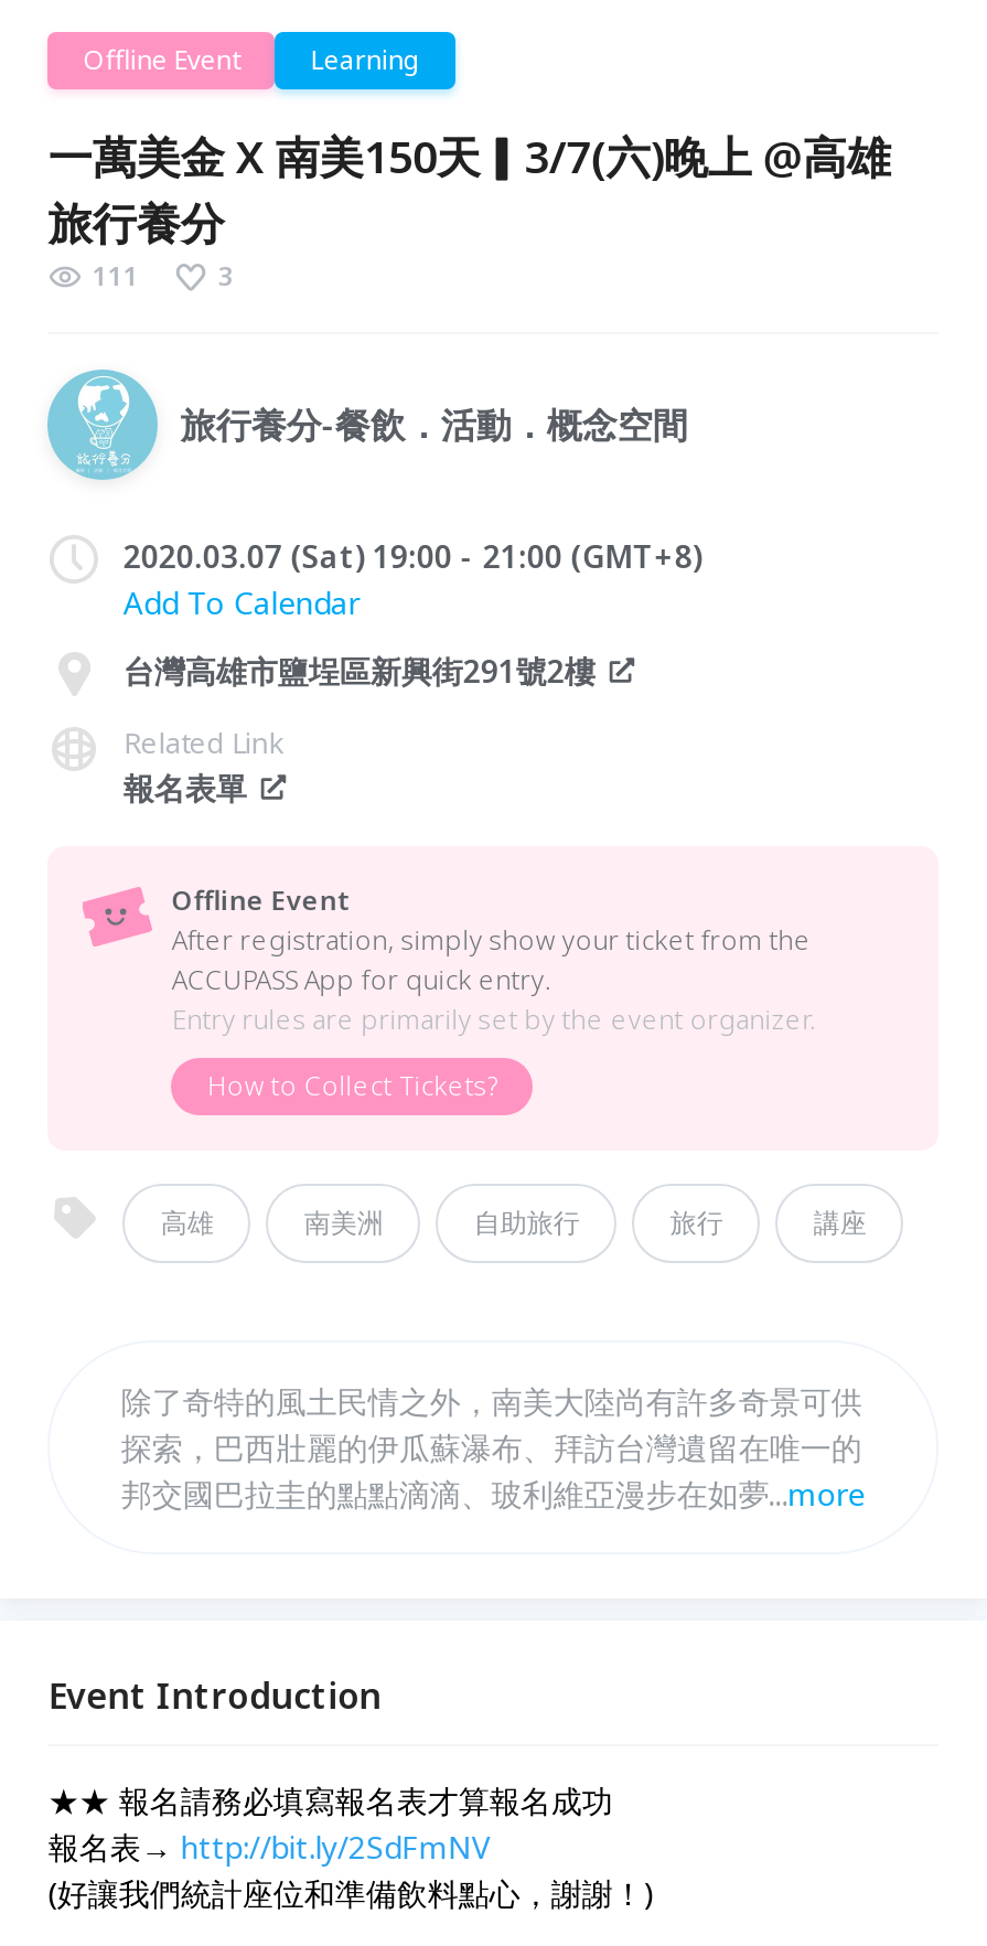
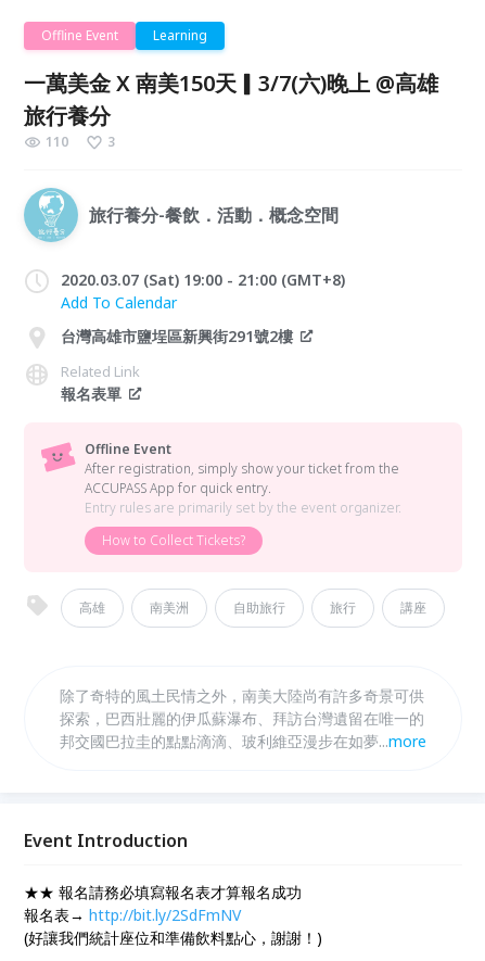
[92,257,139,294] 111 -> [46,132,69,151] 110

